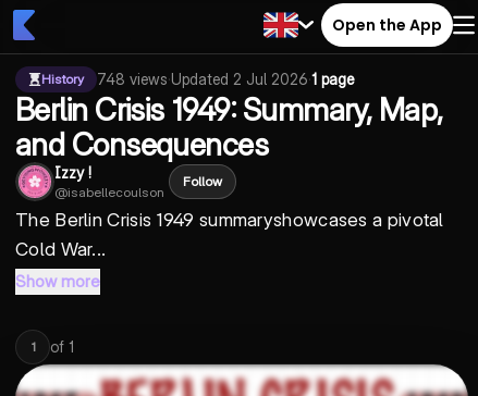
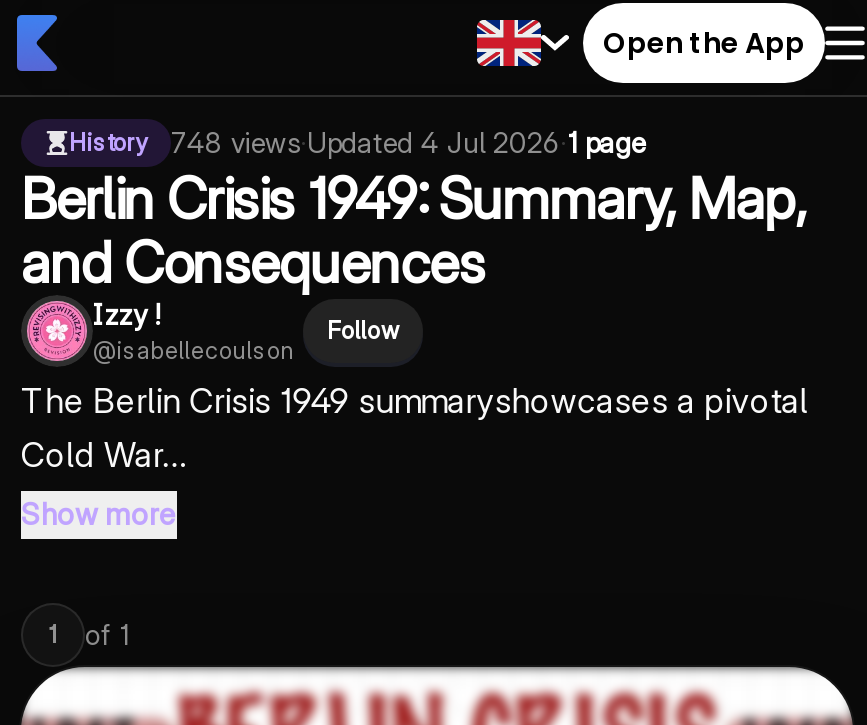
[97,70,354,88] 748 views · Updated 2 Jul 2026 · 1 page -> [171,125,645,159] 748 views · Updated 4 Jul 2026 · 1 page

